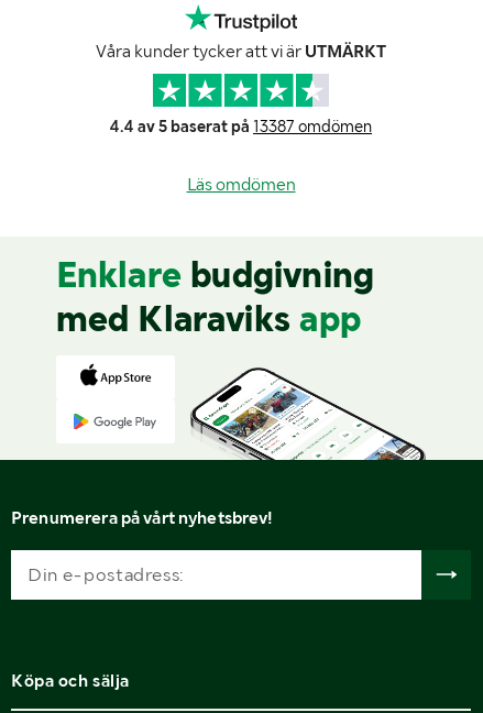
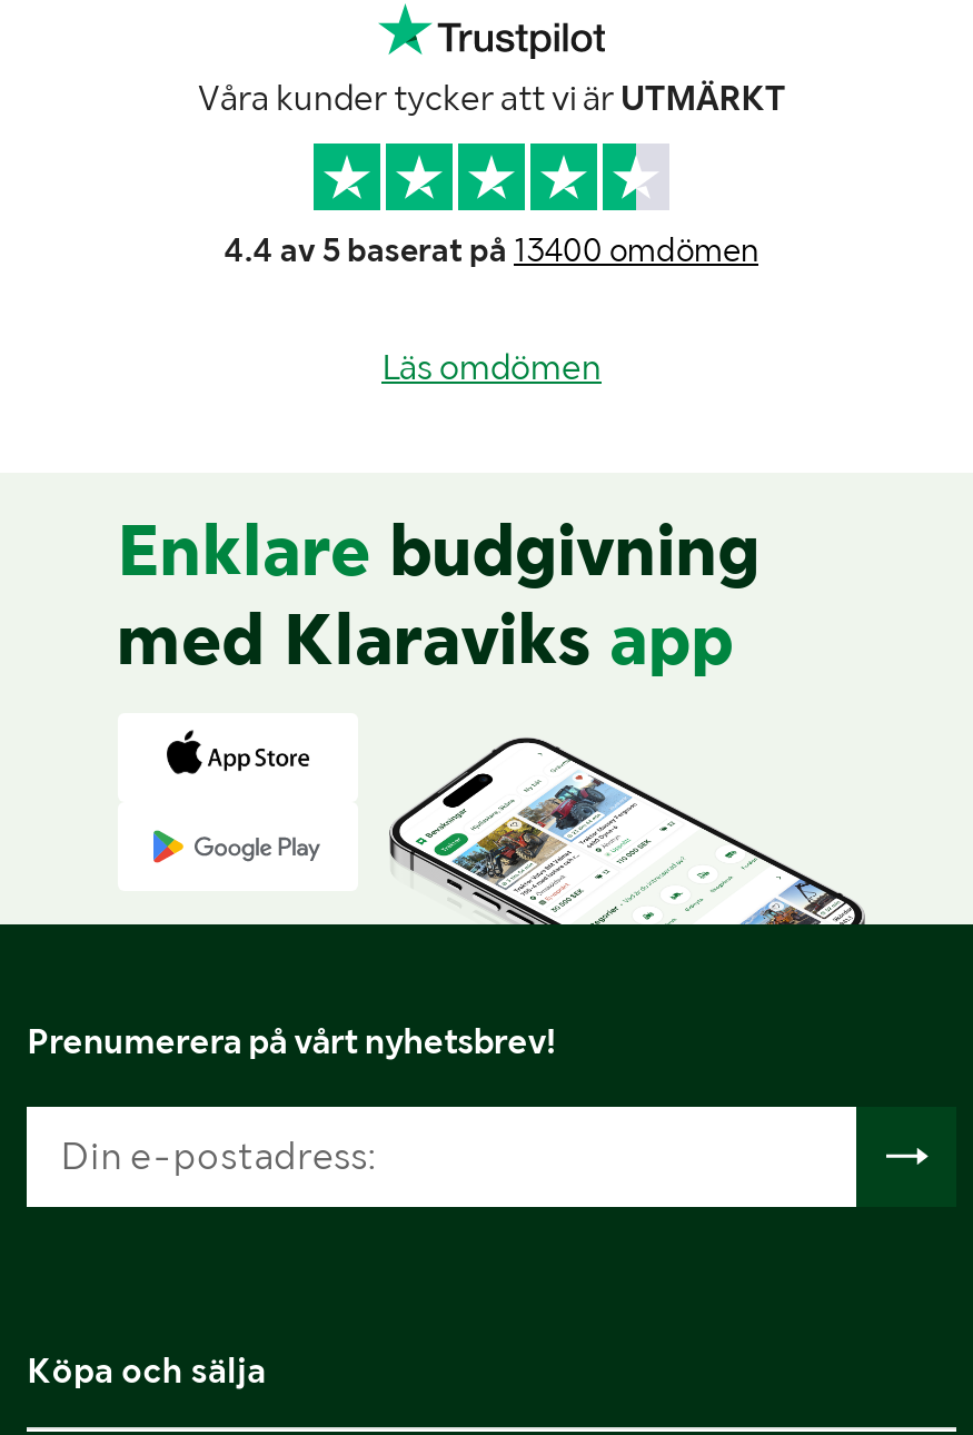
[110,117,372,136] 4.4 av 5 baserat på 13387 omdömen -> [225,230,758,270] 4.4 av 5 baserat på 13400 omdömen

